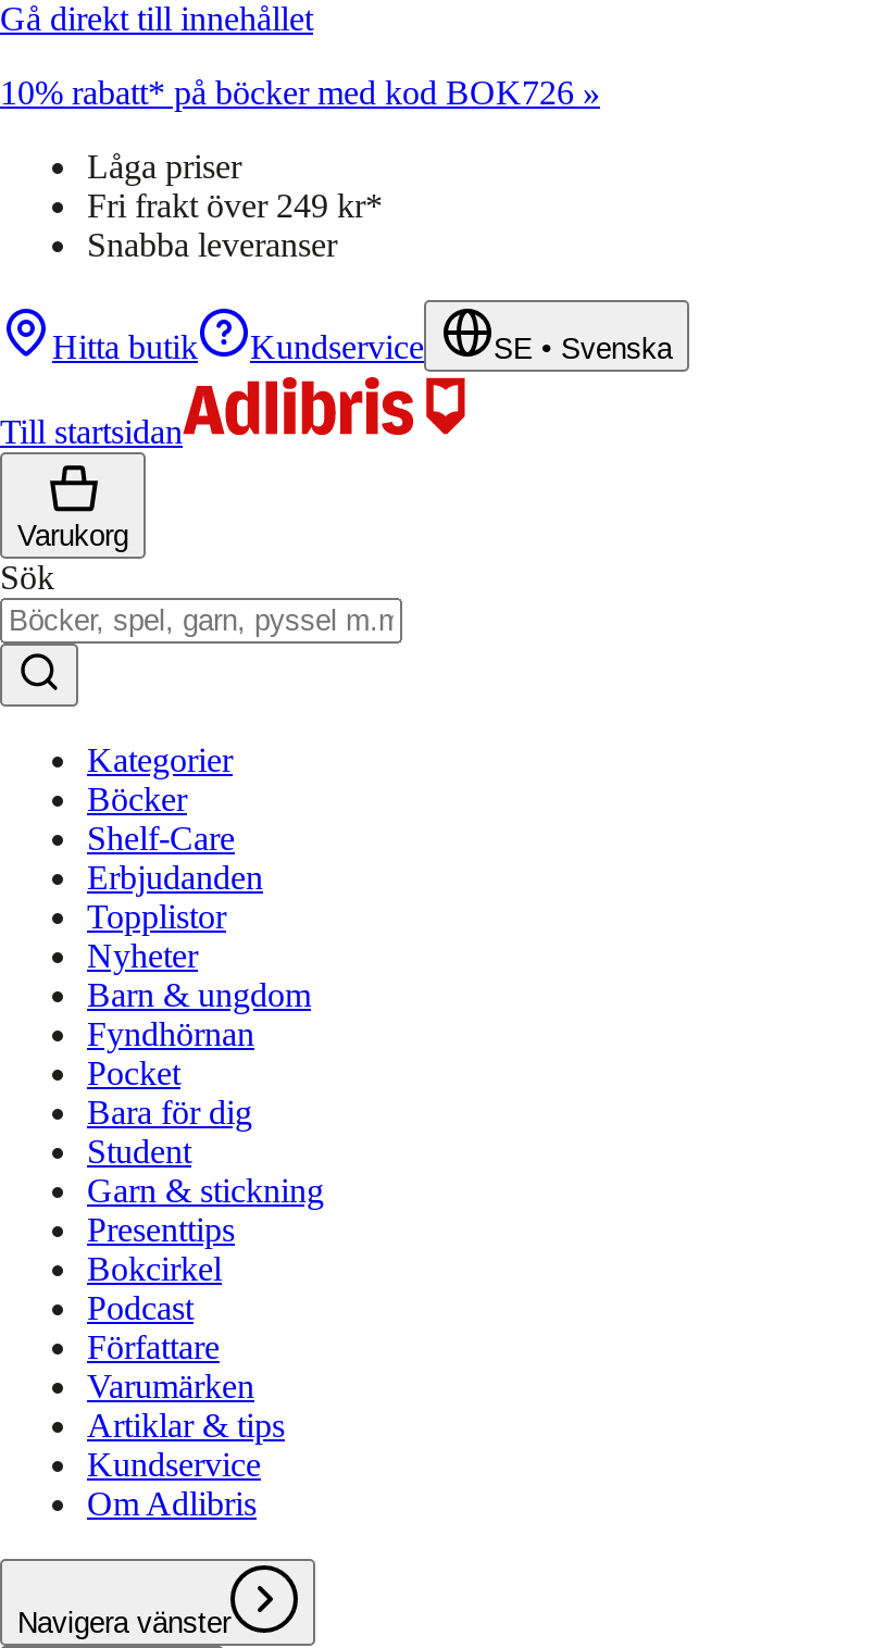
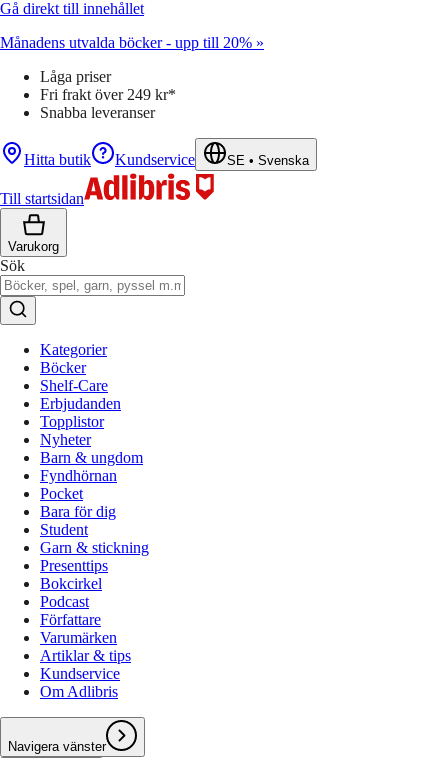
[0,74,600,111] 10% rabatt* på böcker med kod BOK726 » -> [0,34,264,51] Månadens utvalda böcker - upp till 20% »

